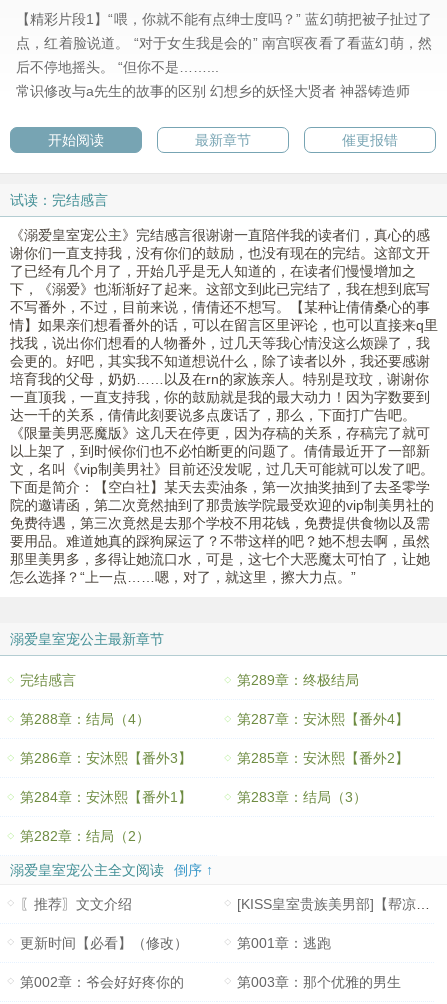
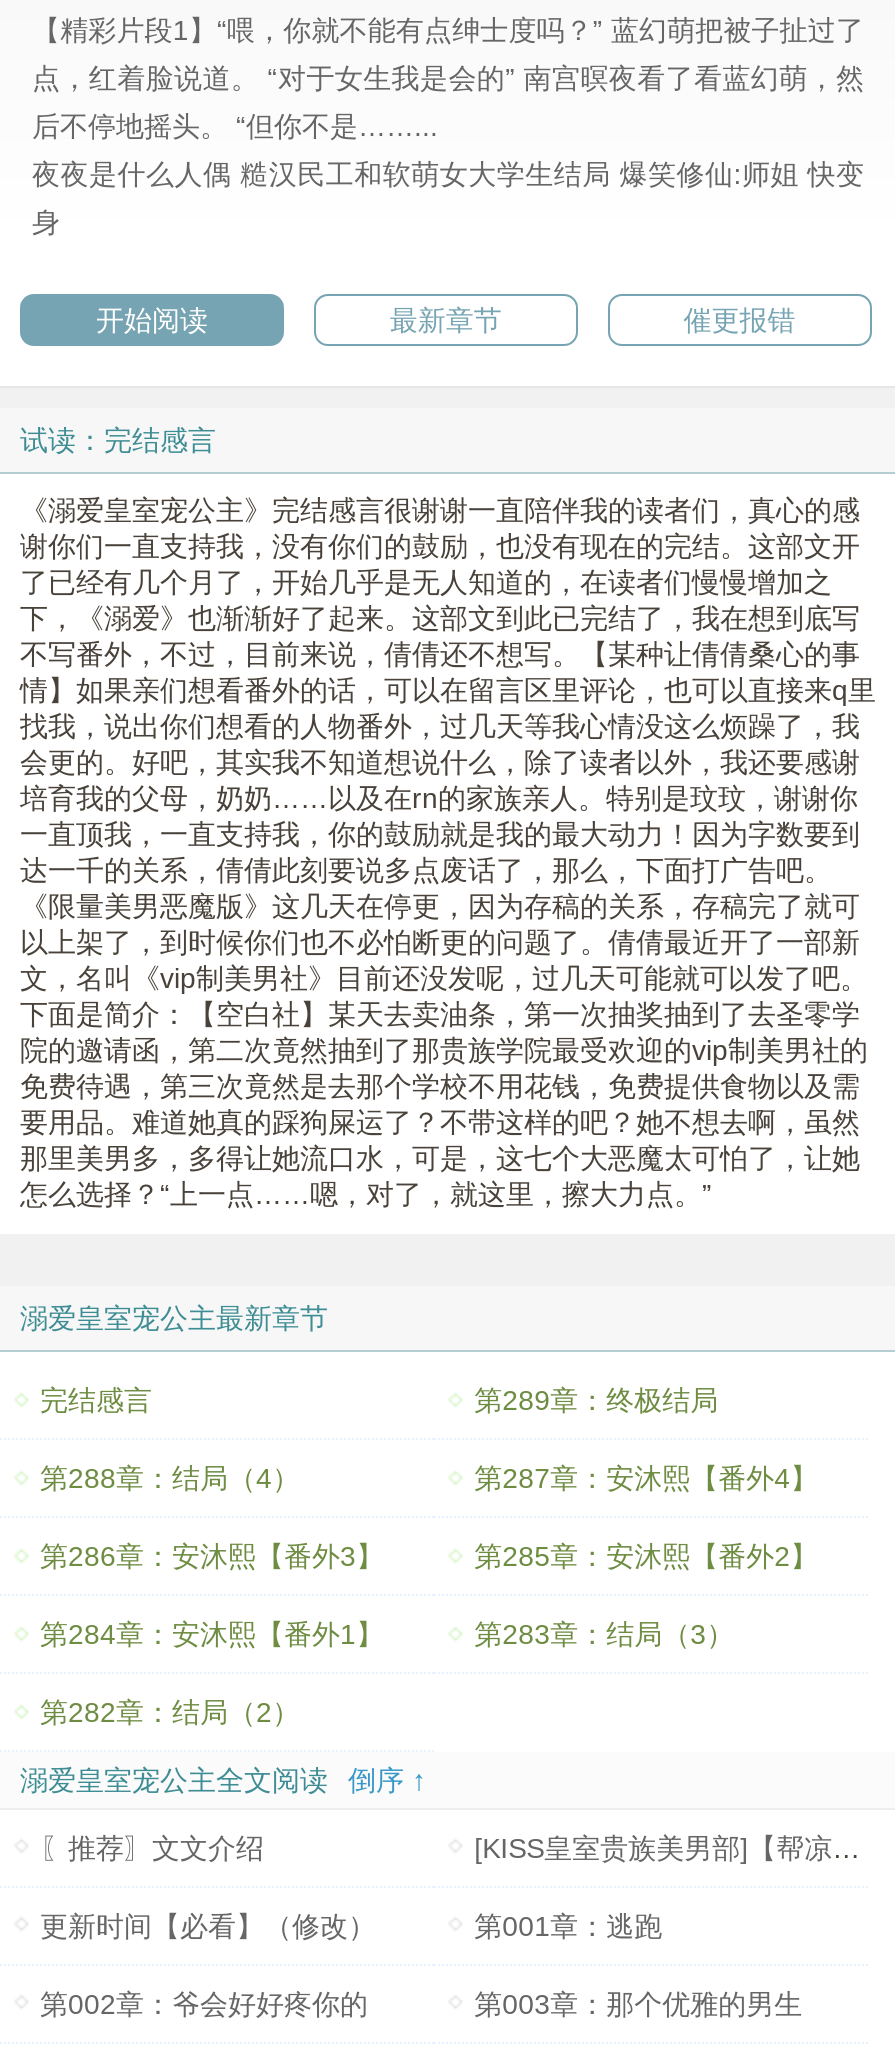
[16,83,410,99] 常识修改与a先生的故事的区别 幻想乡的妖怪大贤者 神器铸造师 -> [32,159,864,239] 夜夜是什么人偶 糙汉民工和软萌女大学生结局 爆笑修仙:师姐 快变 | 身

